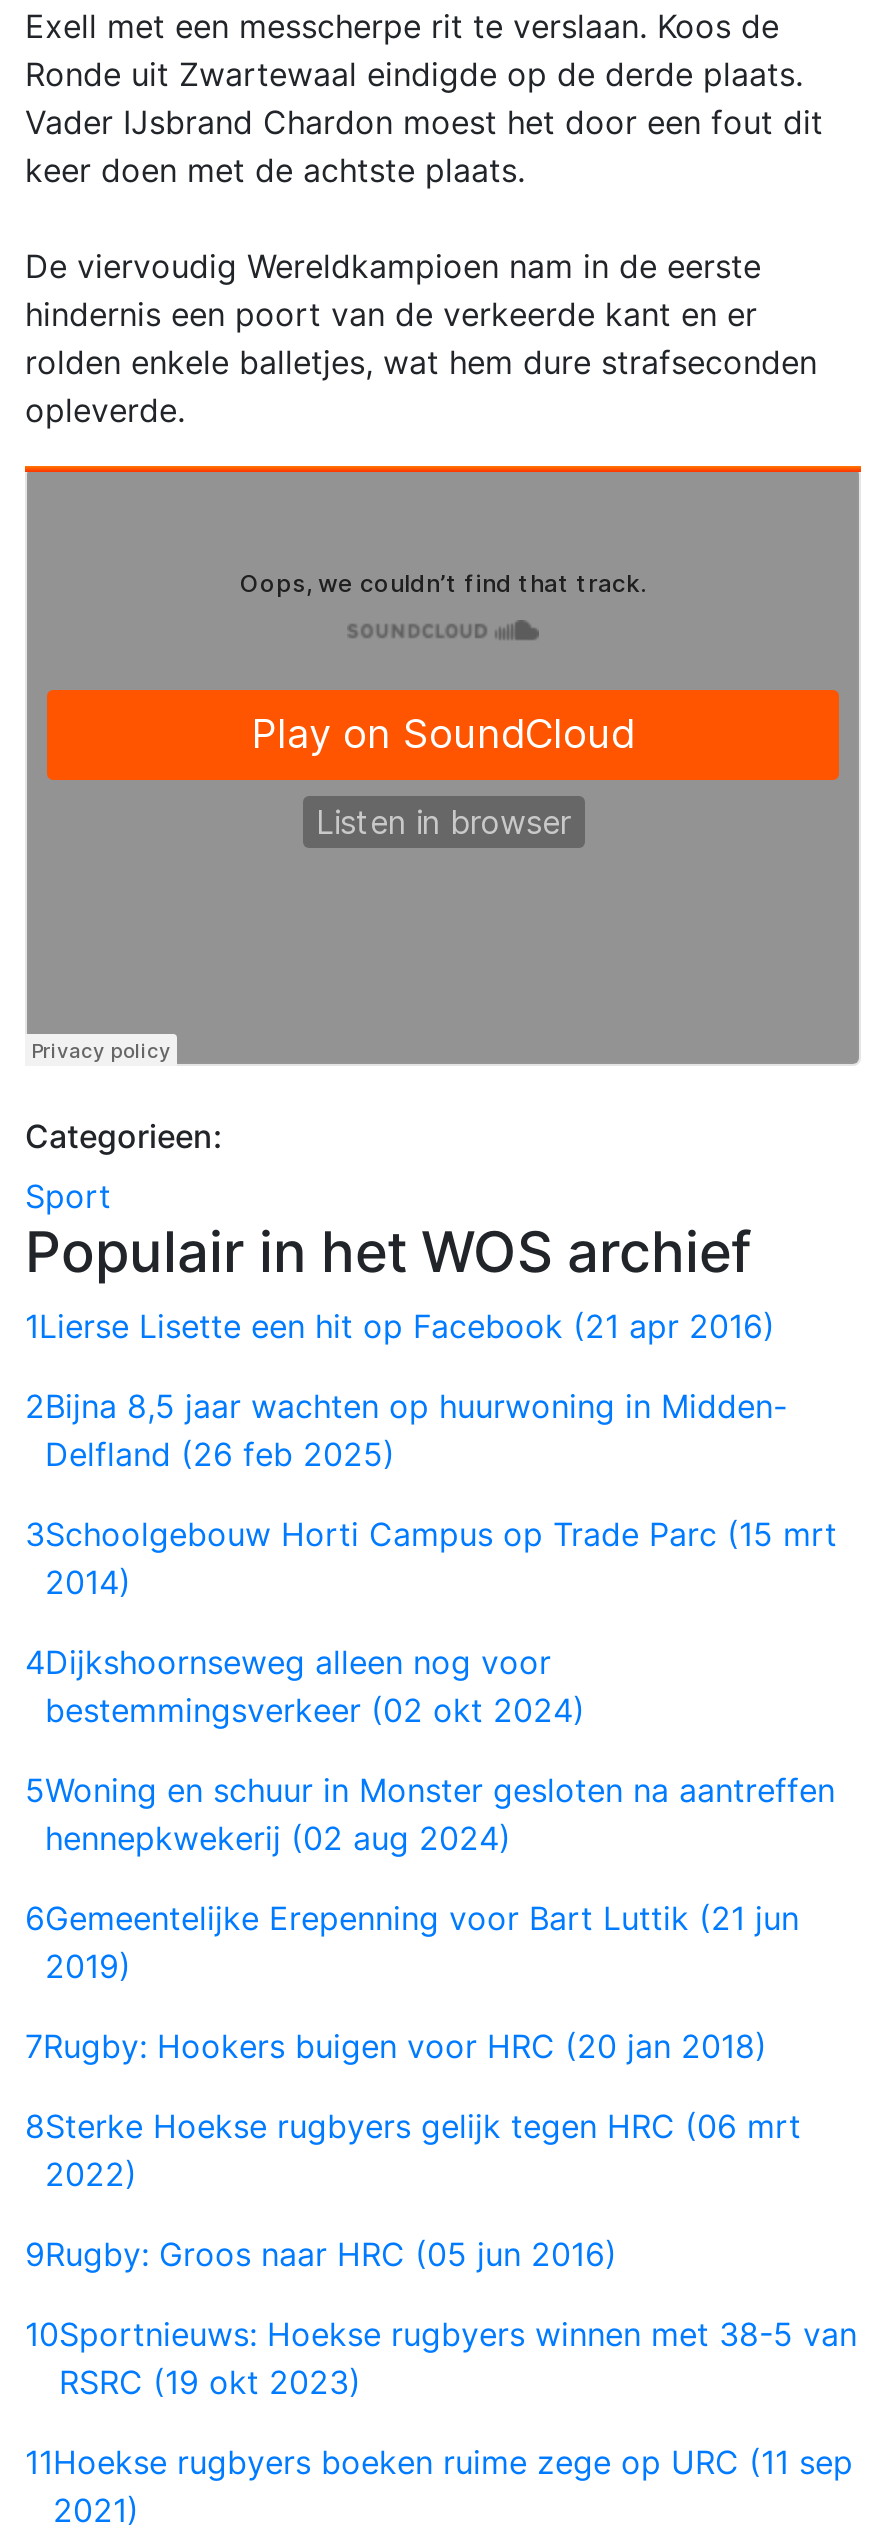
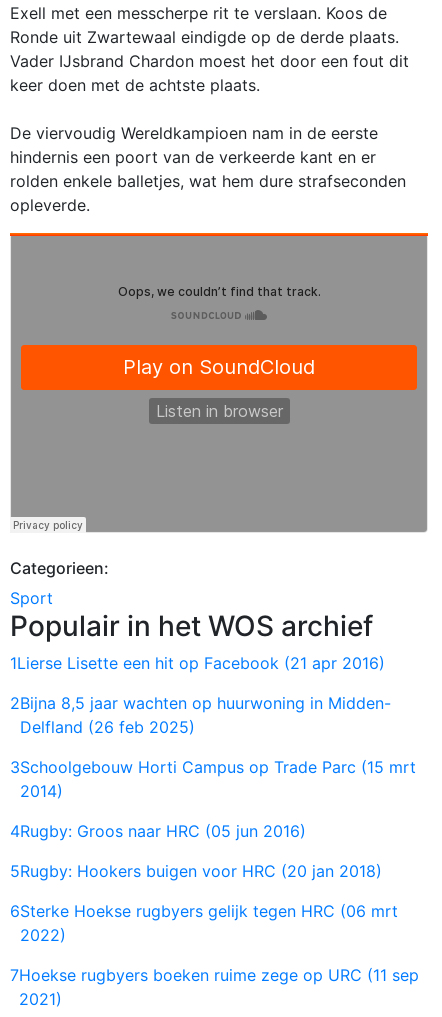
[25,1641,835,2145] 4Dijkshoornseweg alleen nog voor | bestemmingsverkeer (02 okt 2024) | 5Woning en schuur in Monster gesloten na aantreffen | hennepkwekerij (02 aug 2024) | 6Gemeentelijke Erepenning voor Bart Luttik (21 jun | 2019) | 7Rugby: Hookers buigen voor HRC (20 jan 2018) | 8Sterke Hoekse rugbyers gelijk tegen HRC (06 mrt -> [10,821,398,921] 4Rugby: Groos naar HRC (05 jun 2016) | 5Rugby: Hookers buigen voor HRC (20 jan 2018) | 6Sterke Hoekse rugbyers gelijk tegen HRC (06 mrt
[25,2233,857,2481] 9Rugby: Groos naar HRC (05 jun 2016) | 10Sportnieuws: Hoekse rugbyers winnen met 38-5 van | RSRC (19 okt 2023) | 11Hoekse rugbyers boeken ruime zege op URC (11 sep -> [10,965,419,985] 7Hoekse rugbyers boeken ruime zege op URC (11 sep

